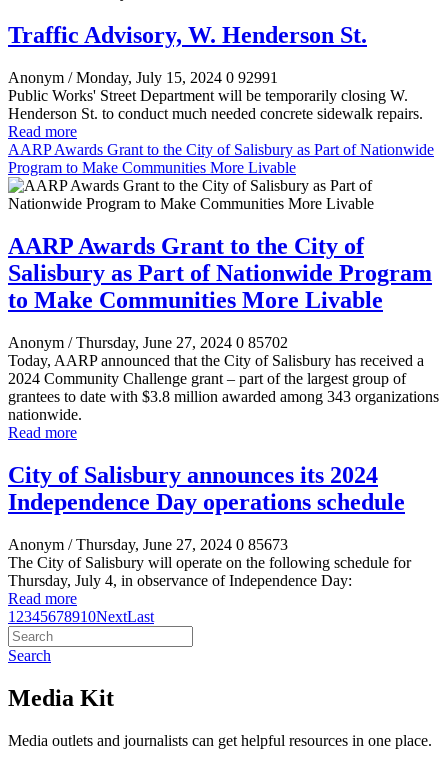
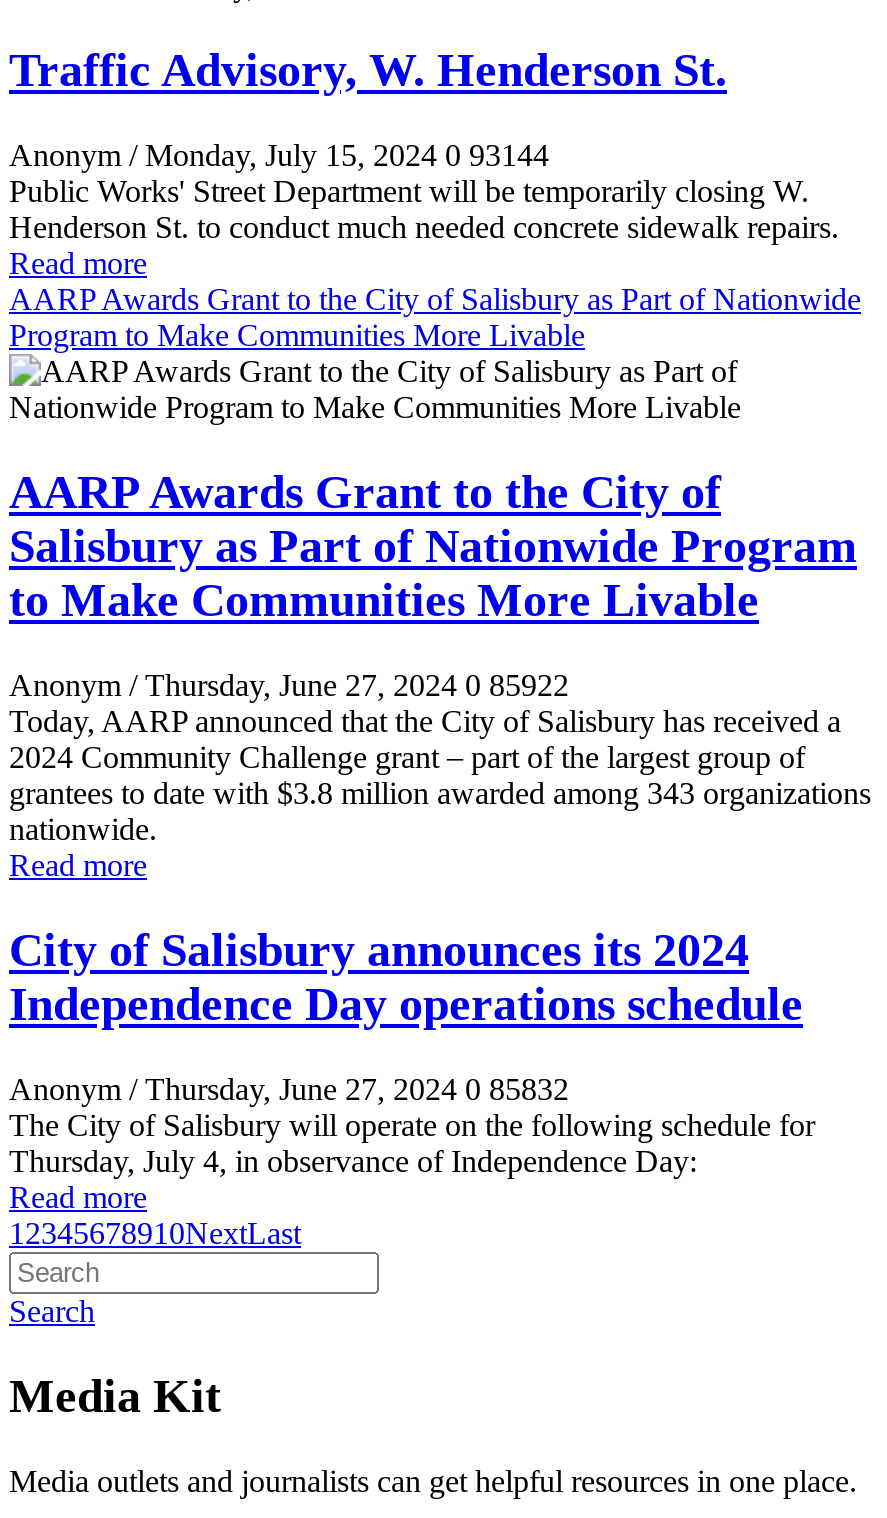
[8,69,278,86] Anonym / Monday, July 15, 2024 0 92991 -> [9,138,549,172] Anonym / Monday, July 15, 2024 0 93144
[8,334,288,351] Anonym / Thursday, June 27, 2024 0 85702 -> [9,668,569,702] Anonym / Thursday, June 27, 2024 0 85922
[8,536,288,553] Anonym / Thursday, June 27, 2024 0 85673 -> [9,1072,569,1106] Anonym / Thursday, June 27, 2024 0 85832

